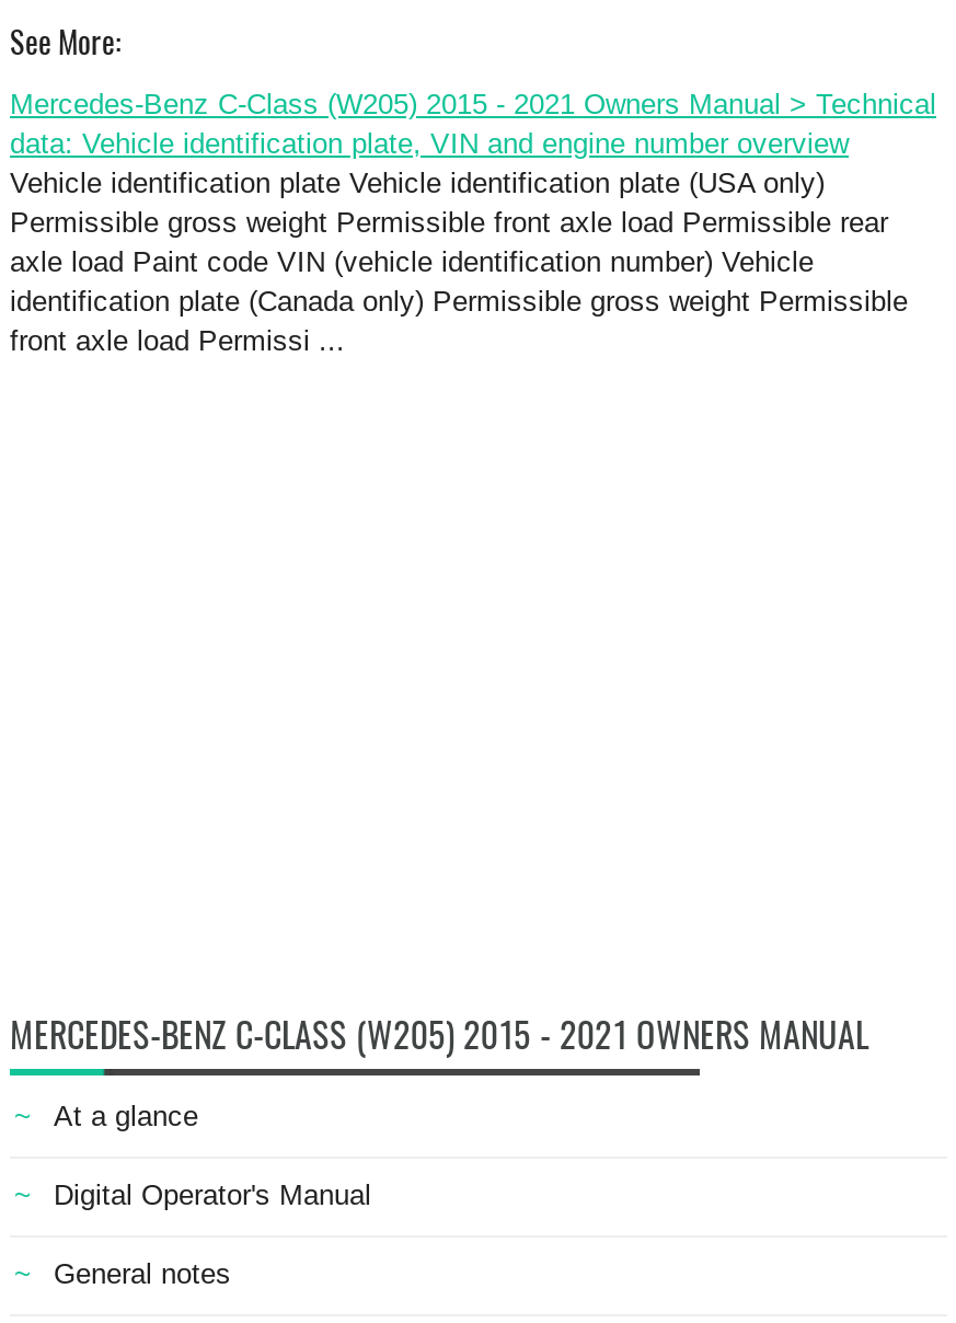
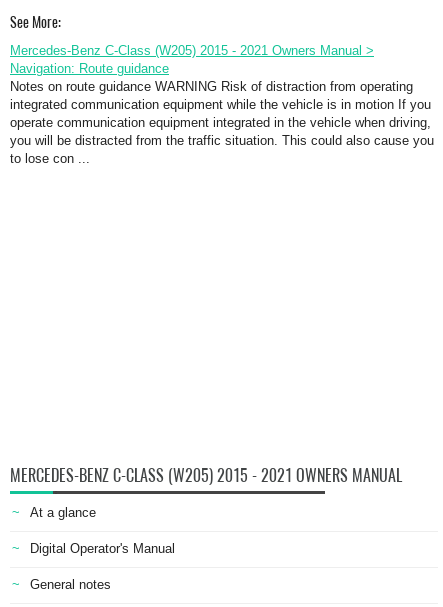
[10,88,936,357] Mercedes-Benz C-Class (W205) 2015 - 2021 Owners Manual > Technical | data: Vehicle identification plate, VIN and engine number overview | Vehicle identification plate Vehicle identification plate (USA only) | Permissible gross weight Permissible front axle load Permissible rear | axle load Paint code VIN (vehicle identification number) Vehicle | identification plate (Canada only) Permissible gross weight Permissible | front axle load Permissi ... -> [10,43,434,166] Mercedes-Benz C-Class (W205) 2015 - 2021 Owners Manual > | Navigation: Route guidance | Notes on route guidance WARNING Risk of distraction from operating | integrated communication equipment while the vehicle is in motion If you | operate communication equipment integrated in the vehicle when driving, | you will be distracted from the traffic situation. This could also cause you | to lose con ...

